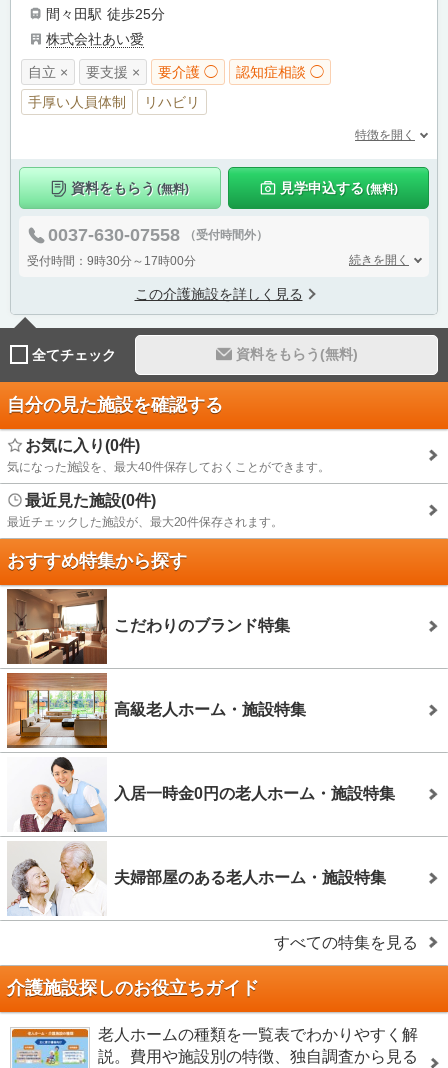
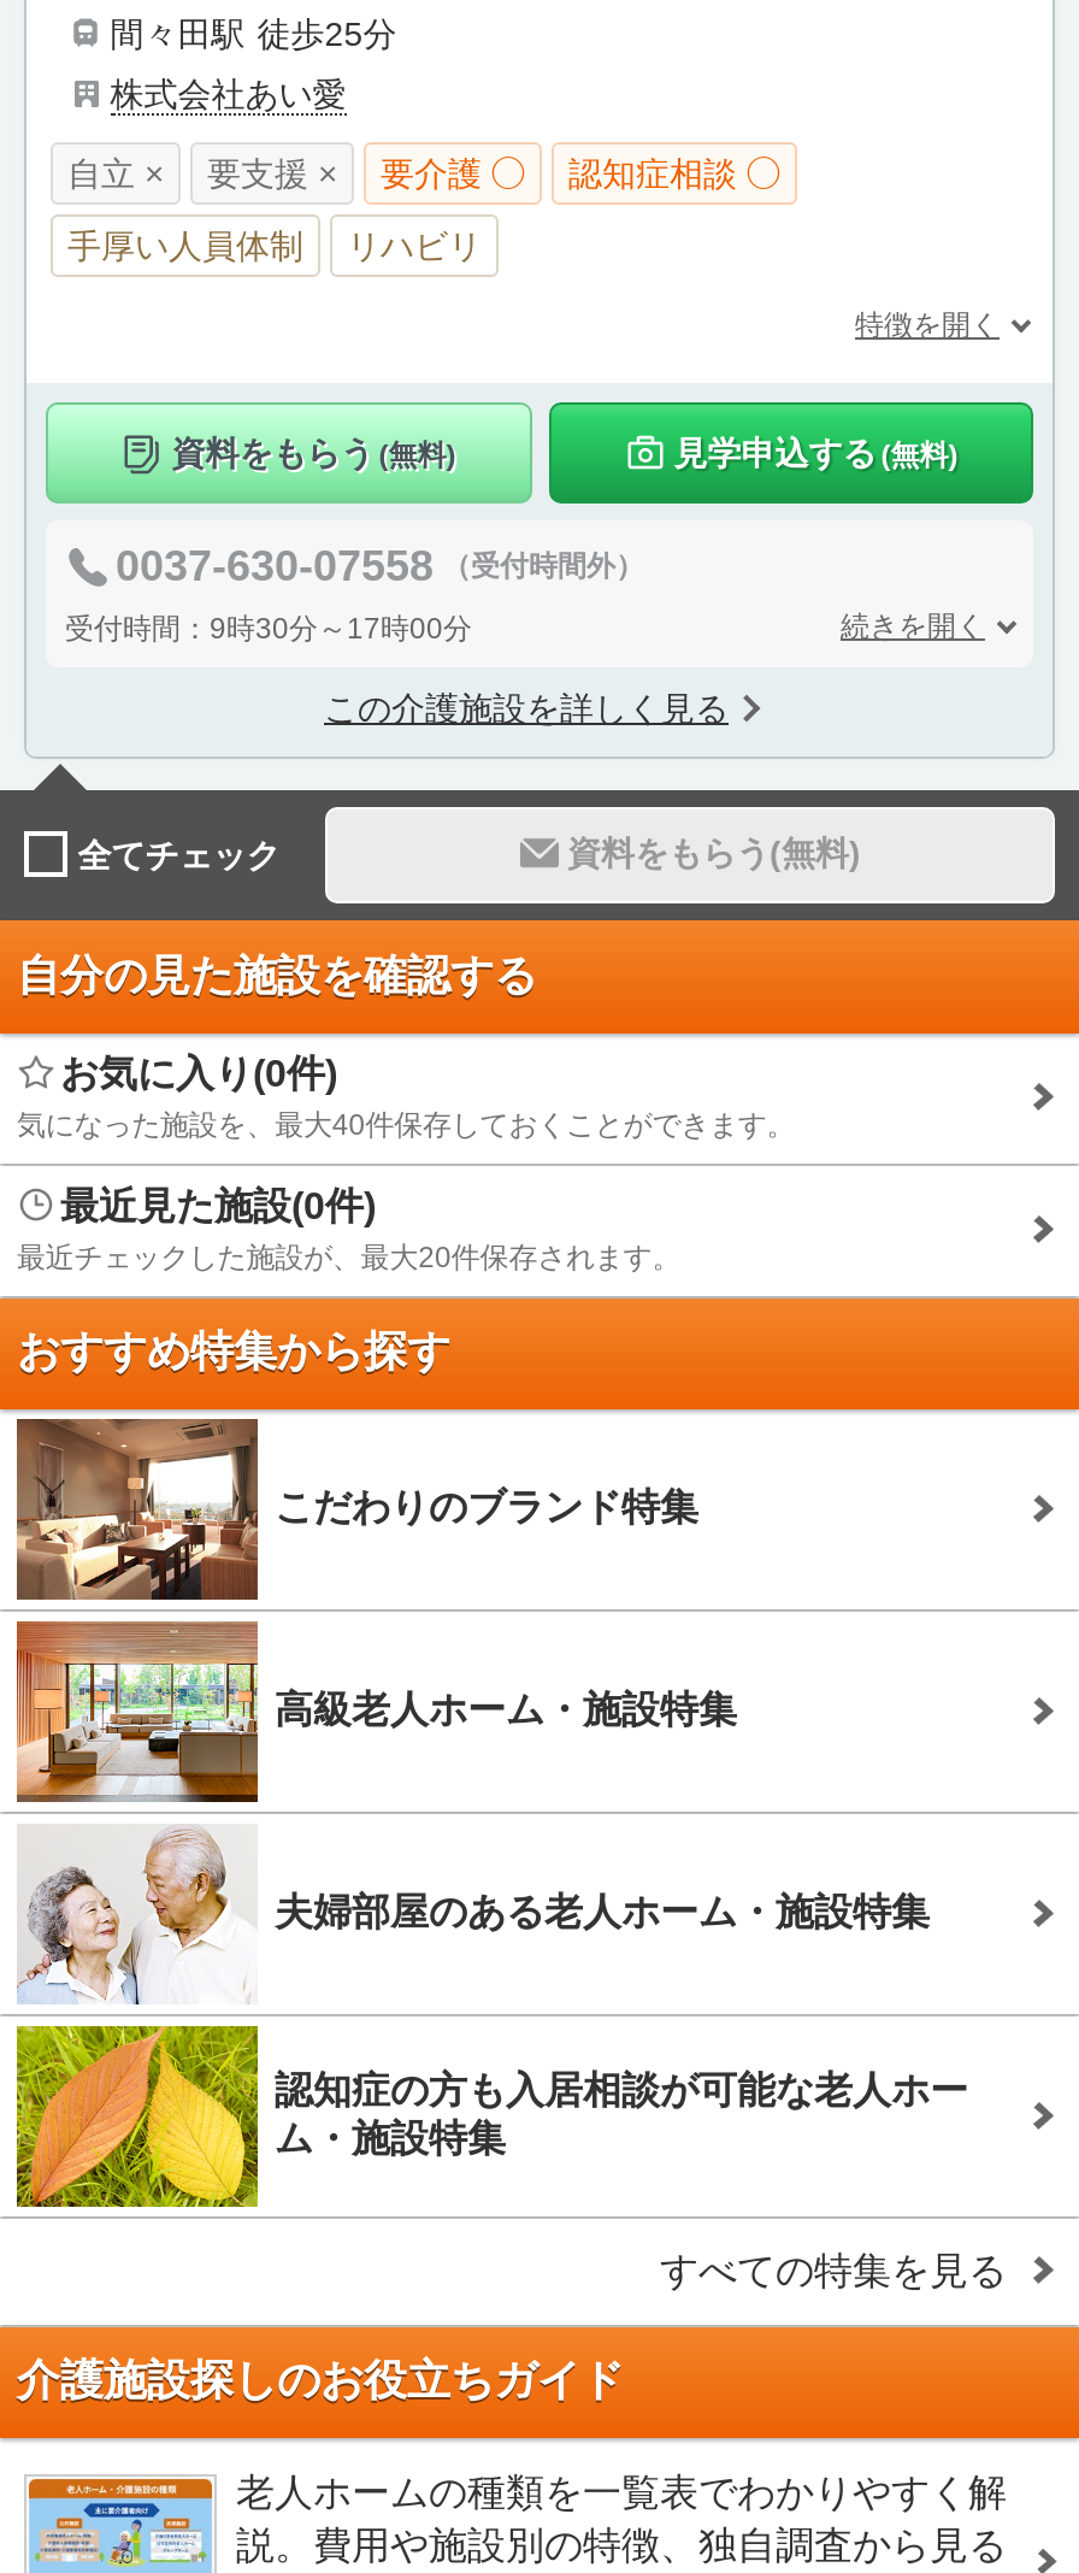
[9,757,395,832] [image] | 入居一時金0円の老人ホーム・施設特集 -> none
moved [114,869,386,886] -> [275,1891,930,1932]: 夫婦部屋のある老人ホーム・施設特集
none -> [14,2024,968,2209] [image] | 認知症の方も入居相談が可能な老人ホー | ム・施設特集

